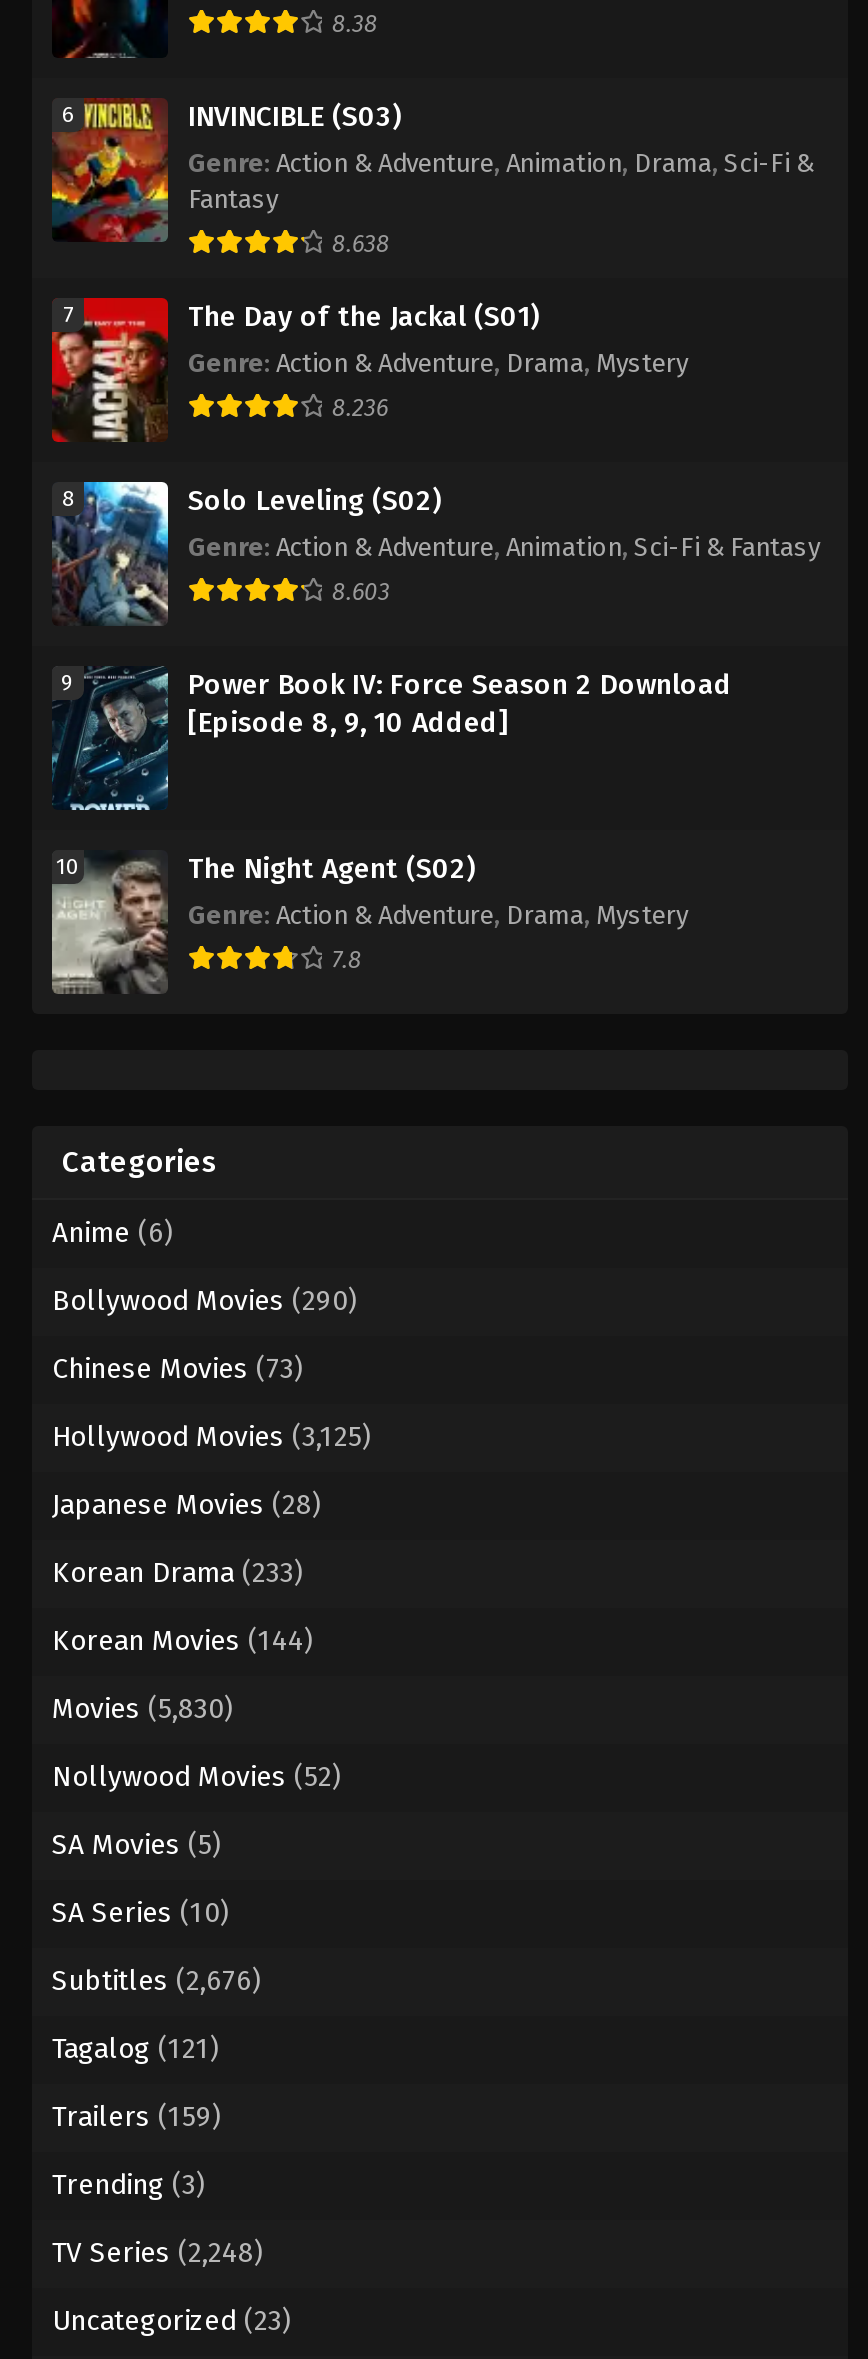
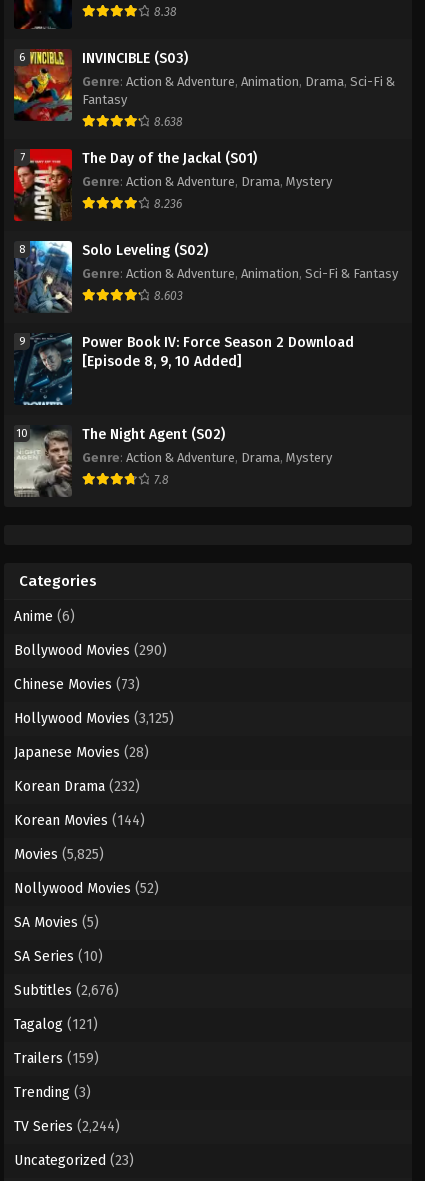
[52,1556,304,1590] Korean Drama (233) -> [14,778,140,795] Korean Drama (232)
[52,1692,234,1726] Movies (5,830) -> [14,846,104,863] Movies (5,825)
[52,2236,264,2270] TV Series (2,248) -> [14,1118,120,1135] TV Series (2,244)

